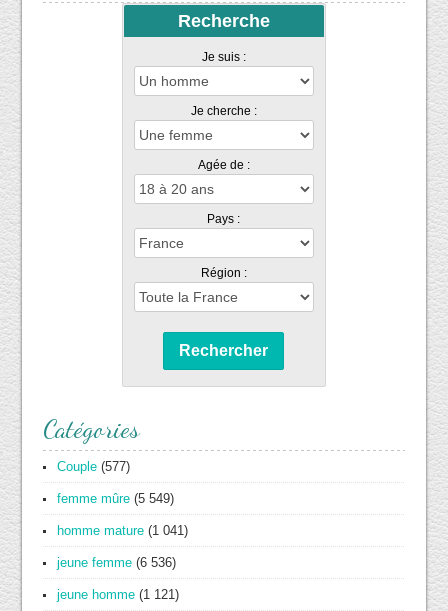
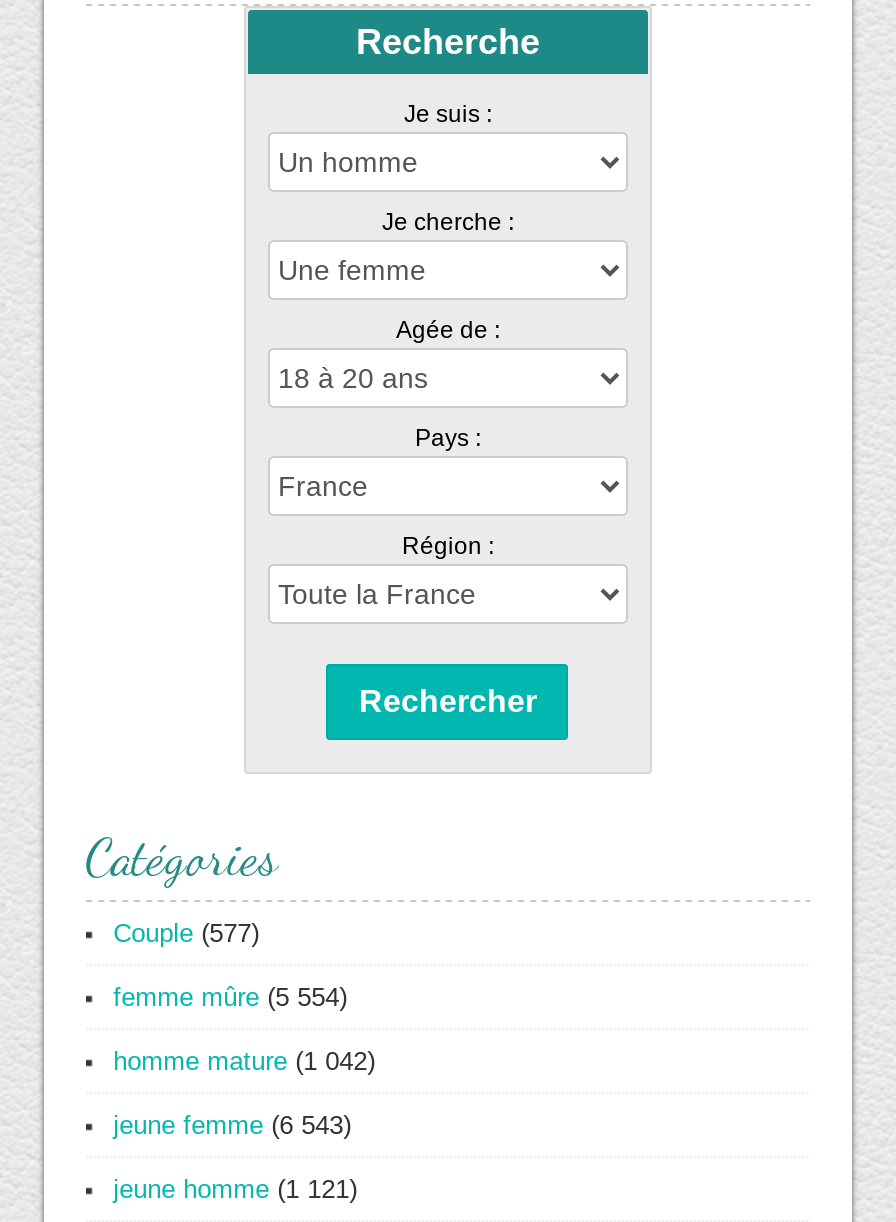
[57,491,174,506] femme mûre (5 549) -> [113,981,347,1011] femme mûre (5 554)
[57,523,188,538] homme mature (1 041) -> [113,1045,375,1075] homme mature (1 042)
[57,555,176,570] jeune femme (6 536) -> [113,1109,351,1139] jeune femme (6 543)

